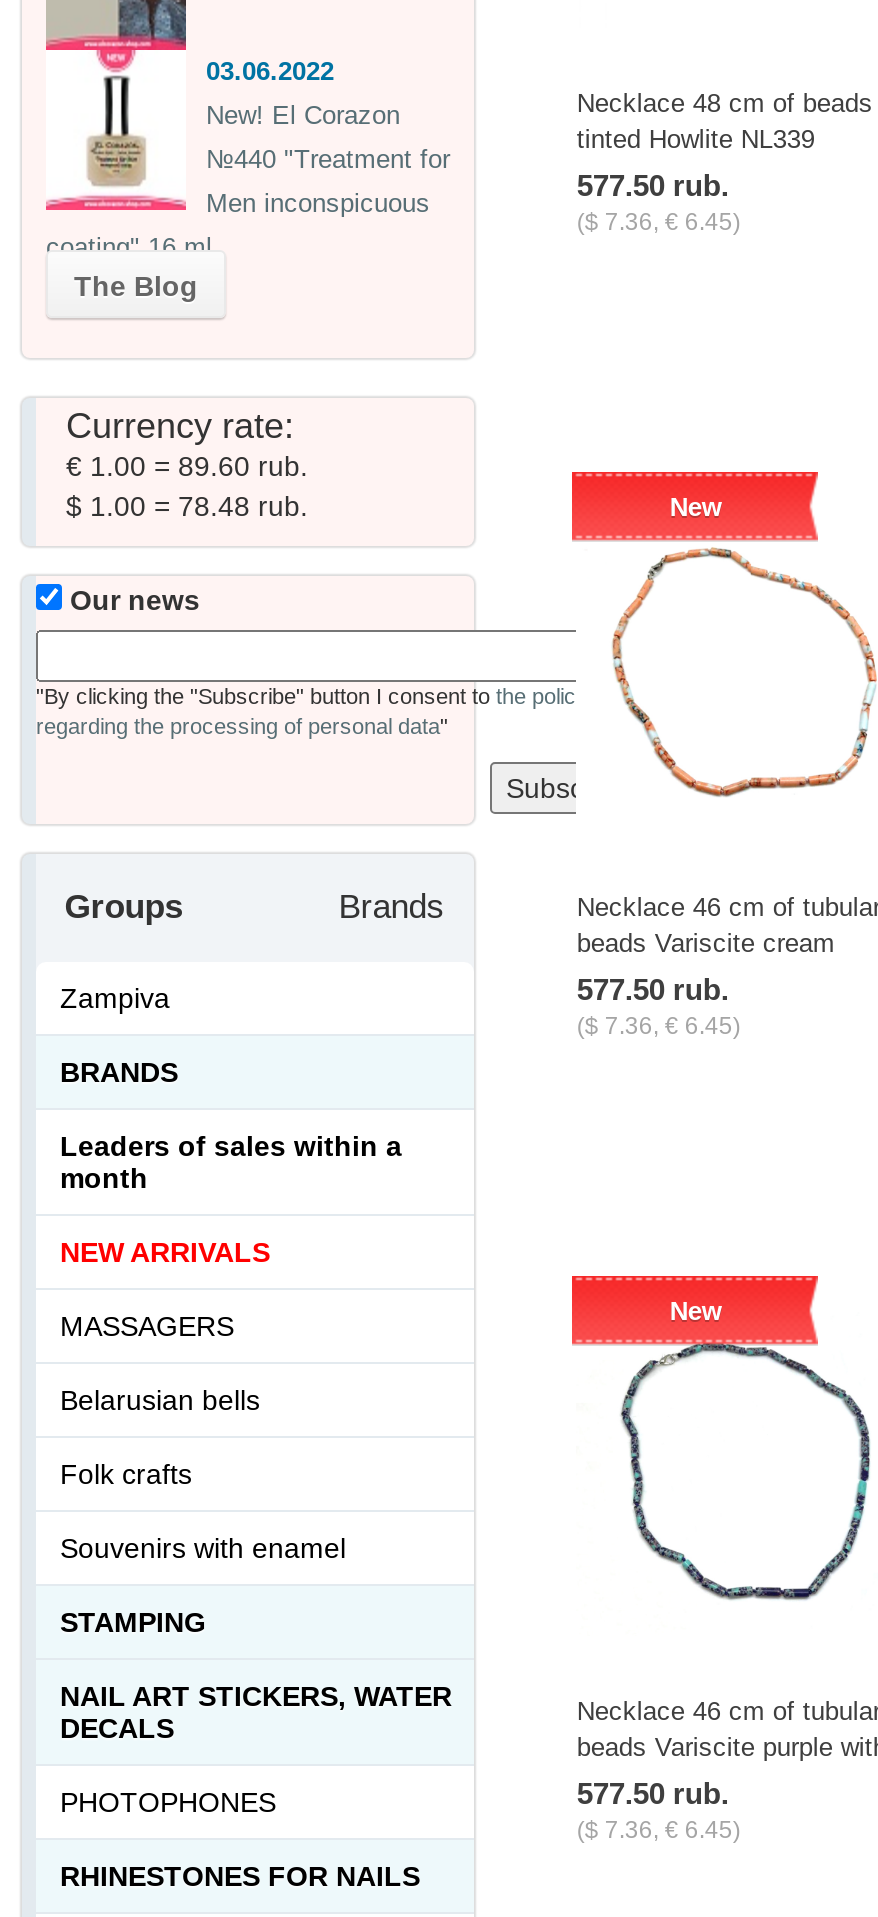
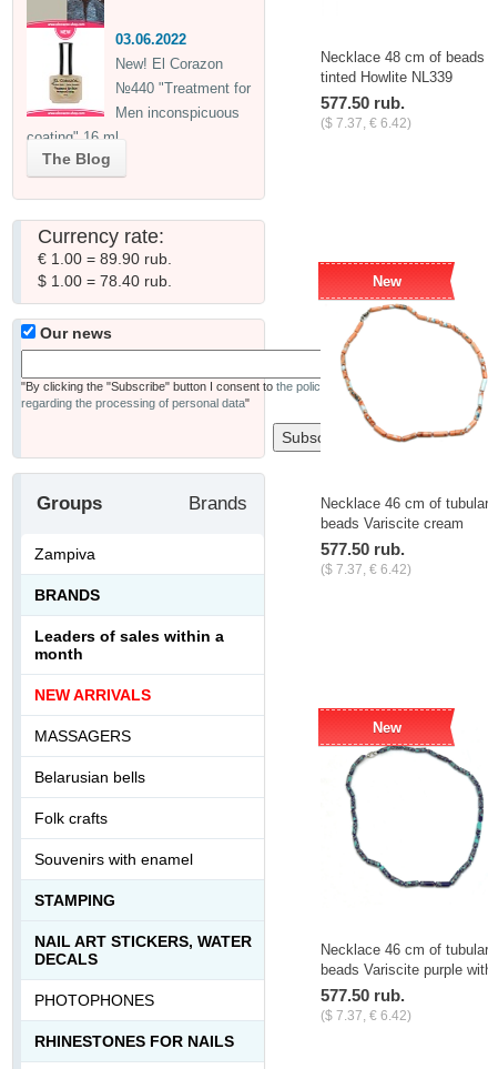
[577,208,741,236] ($ 7.36, € 6.45) -> [321,115,412,131] ($ 7.37, € 6.42)
[66,450,308,482] € 1.00 = 89.60 rub. -> [38,250,172,267] € 1.00 = 89.90 rub.
[66,490,308,522] $ 1.00 = 78.48 rub. -> [38,272,172,290] $ 1.00 = 78.40 rub.
[577,1012,741,1040] ($ 7.36, € 6.45) -> [321,562,412,577] ($ 7.37, € 6.42)
[577,1817,741,1845] ($ 7.36, € 6.45) -> [321,1009,412,1024] ($ 7.37, € 6.42)

